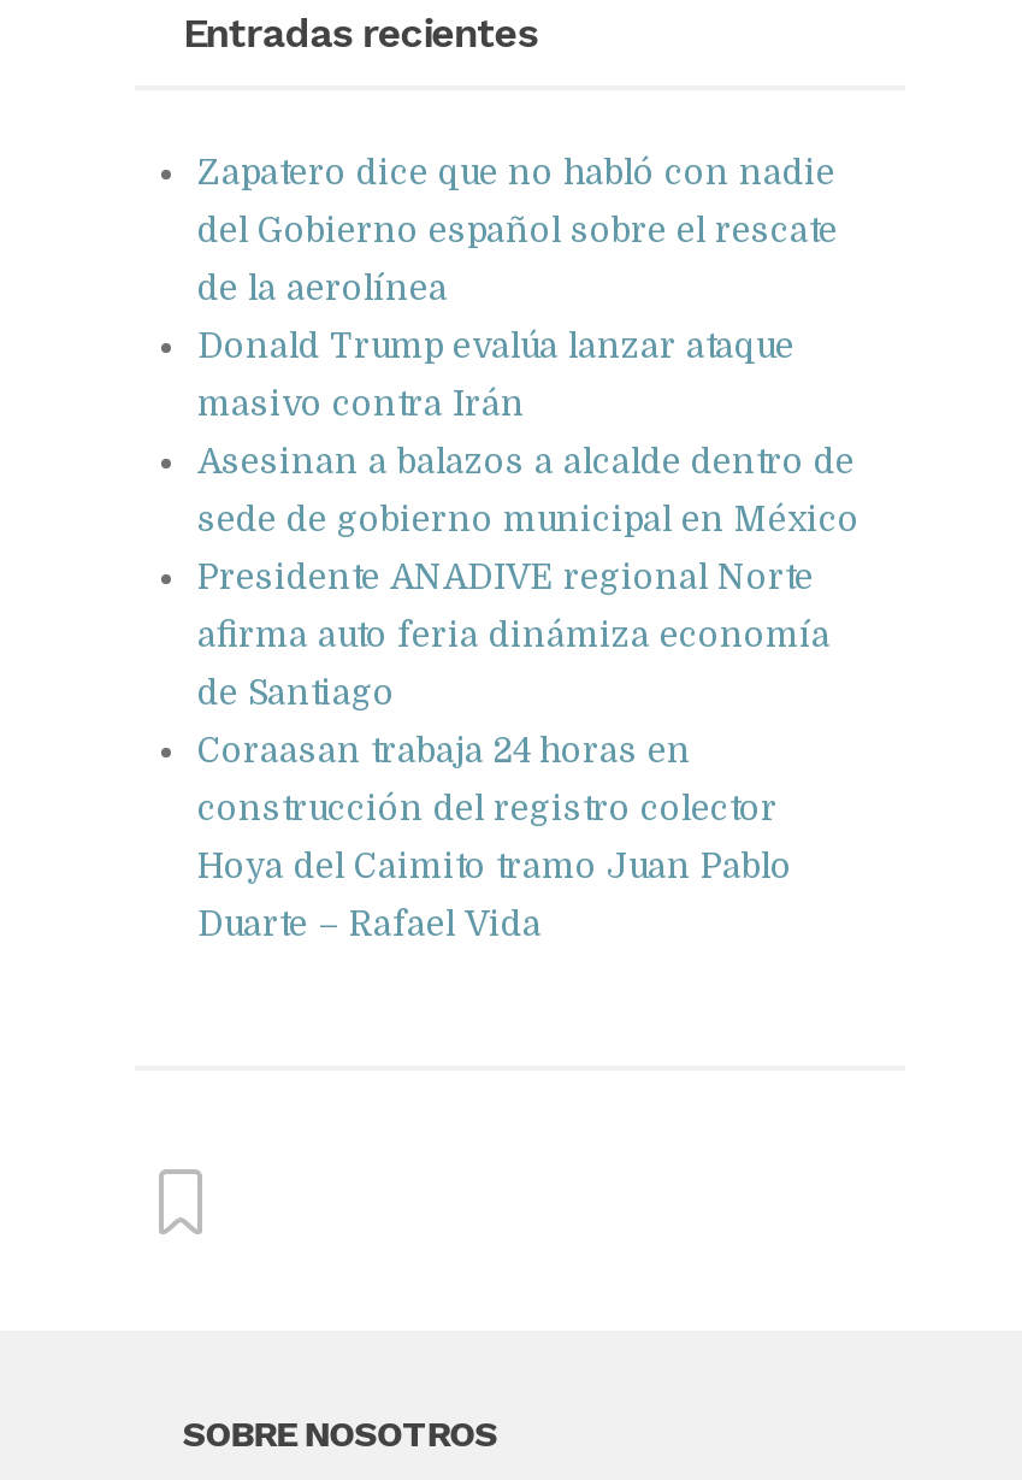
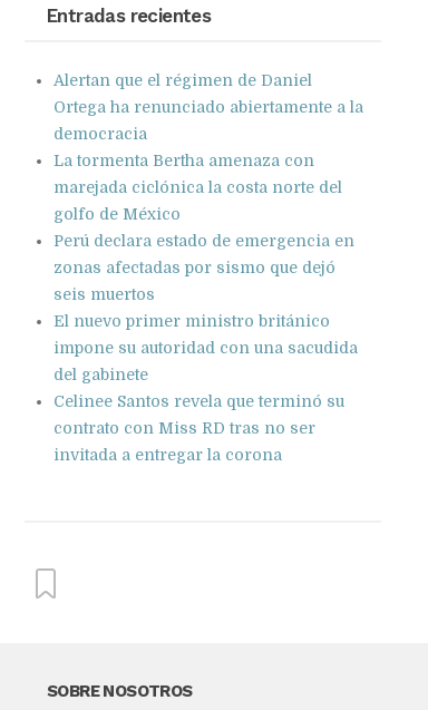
[197,153,859,943] Zapatero dice que no habló con nadie | del Gobierno español sobre el rescate | de la aerolínea | Donald Trump evalúa lanzar ataque | masivo contra Irán | Asesinan a balazos a alcalde dentro de | sede de gobierno municipal en México | Presidente ANADIVE regional Norte | afirma auto feria dinámiza economía | de Santiago | Coraasan trabaja 24 horas en | construcción del registro colector | Hoya del Caimito tramo Juan Pablo | Duarte – Rafael Vida -> [53,71,363,463] Alertan que el régimen de Daniel | Ortega ha renunciado abiertamente a la | democracia | La tormenta Bertha amenaza con | marejada ciclónica la costa norte del | golfo de México | Perú declara estado de emergencia en | zonas afectadas por sismo que dejó | seis muertos | El nuevo primer ministro británico | impone su autoridad con una sacudida | del gabinete | Celinee Santos revela que terminó su | contrato con Miss RD tras no ser | invitada a entregar la corona

